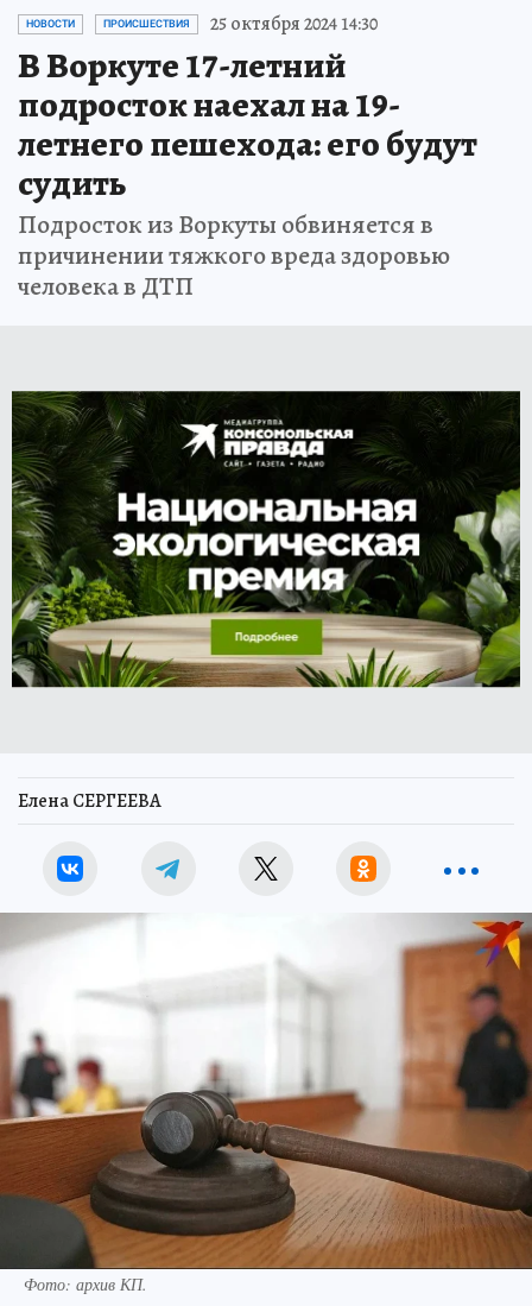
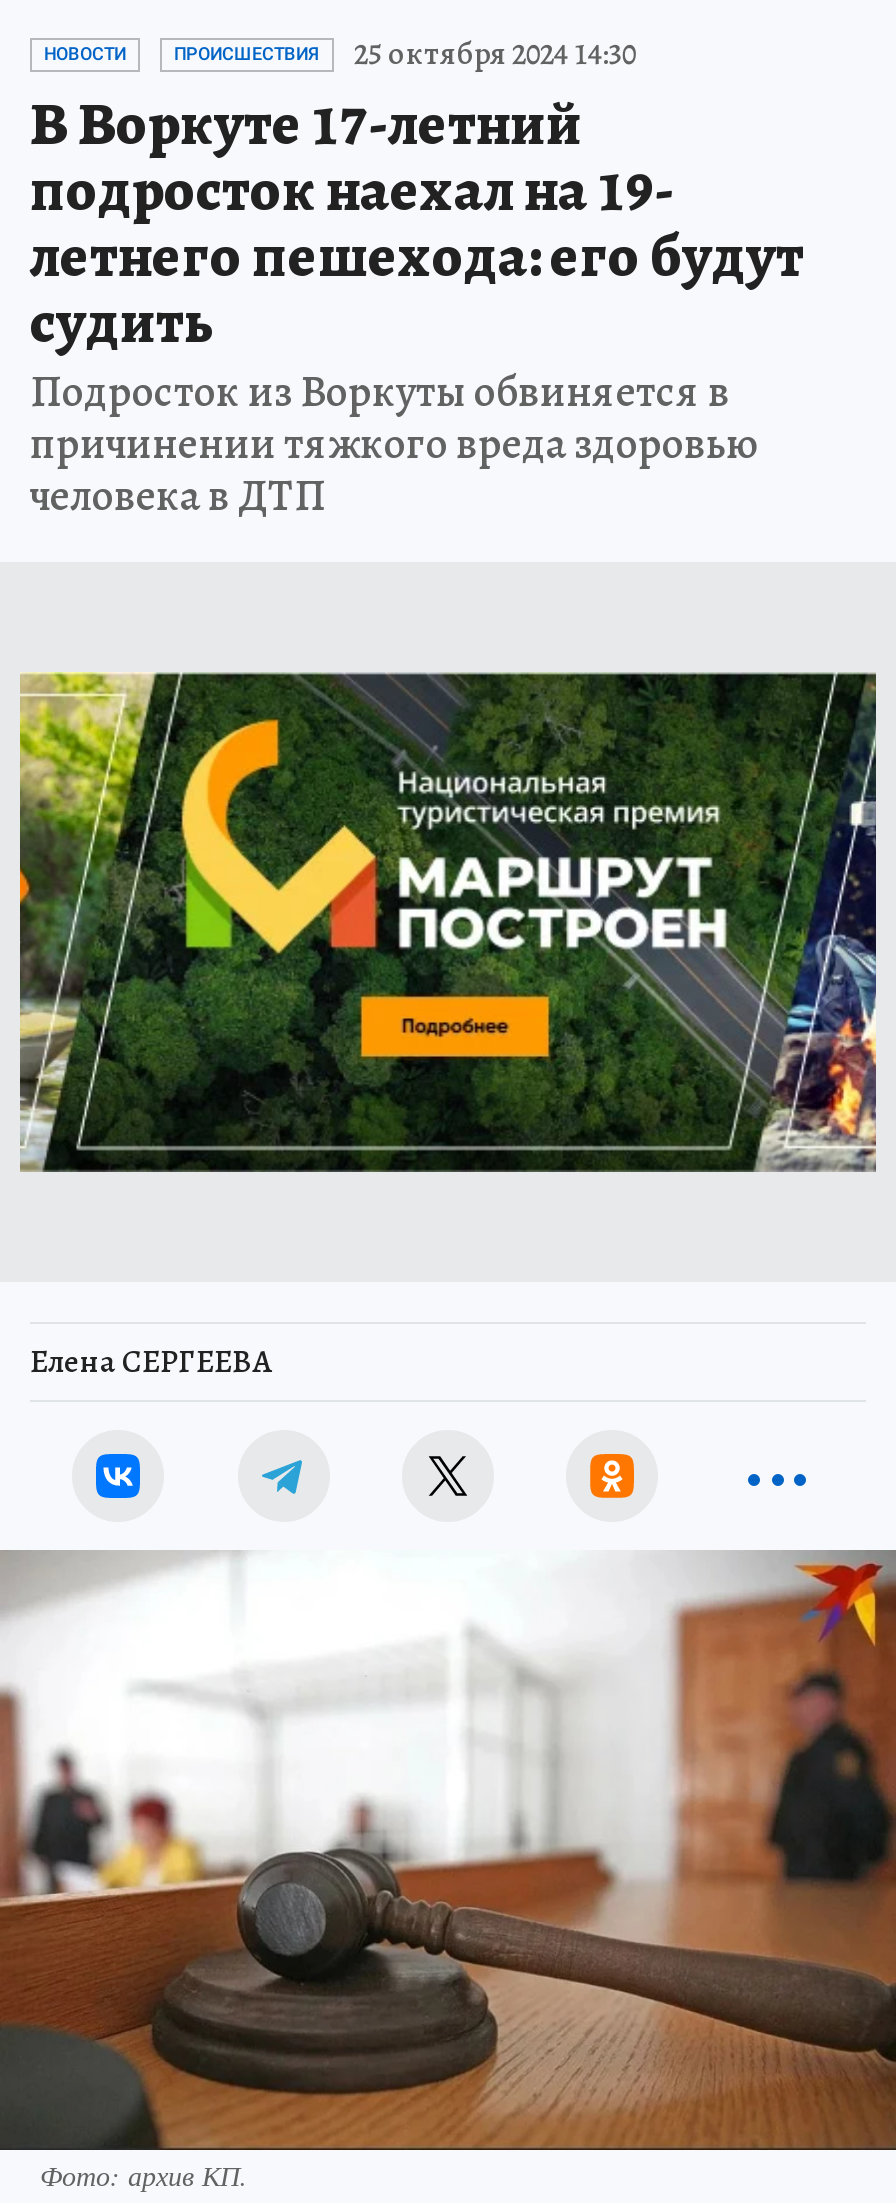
[11,390,521,688] [image] -> [18,672,878,1174] [image]

